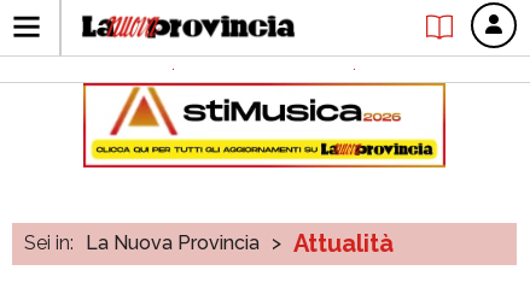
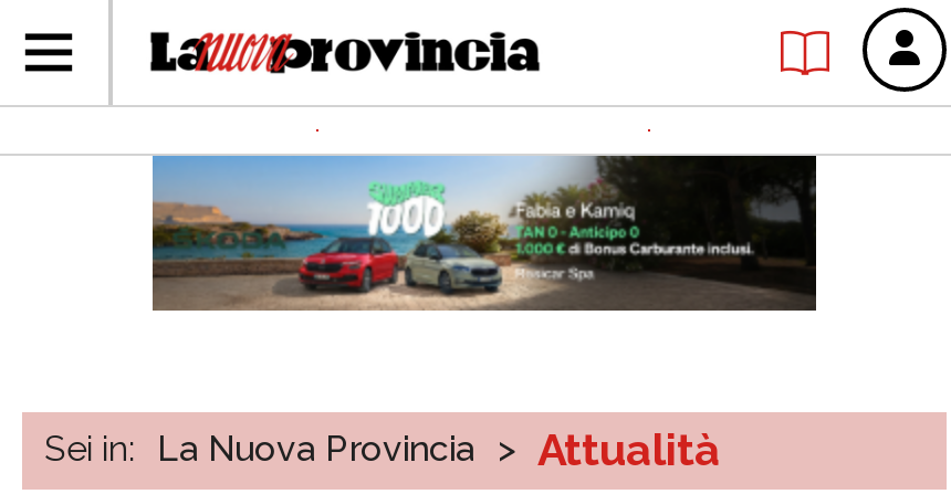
[82,82,447,169] [image] -> [150,154,818,313] [image]

